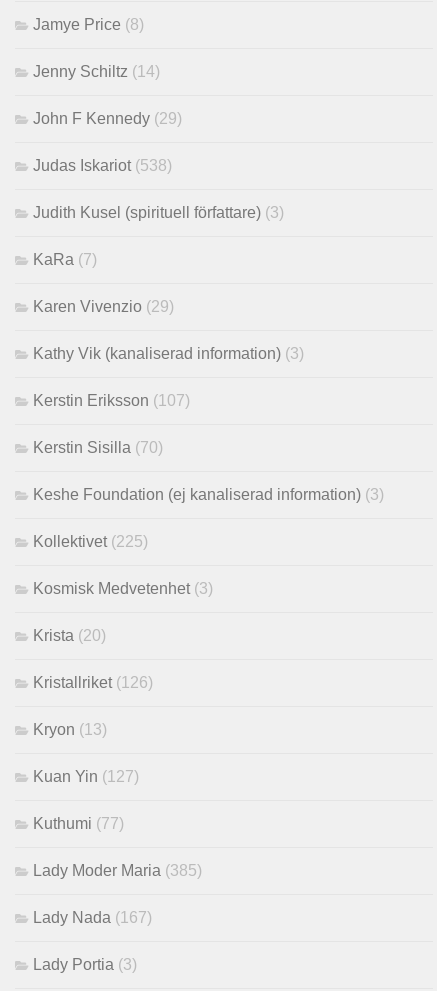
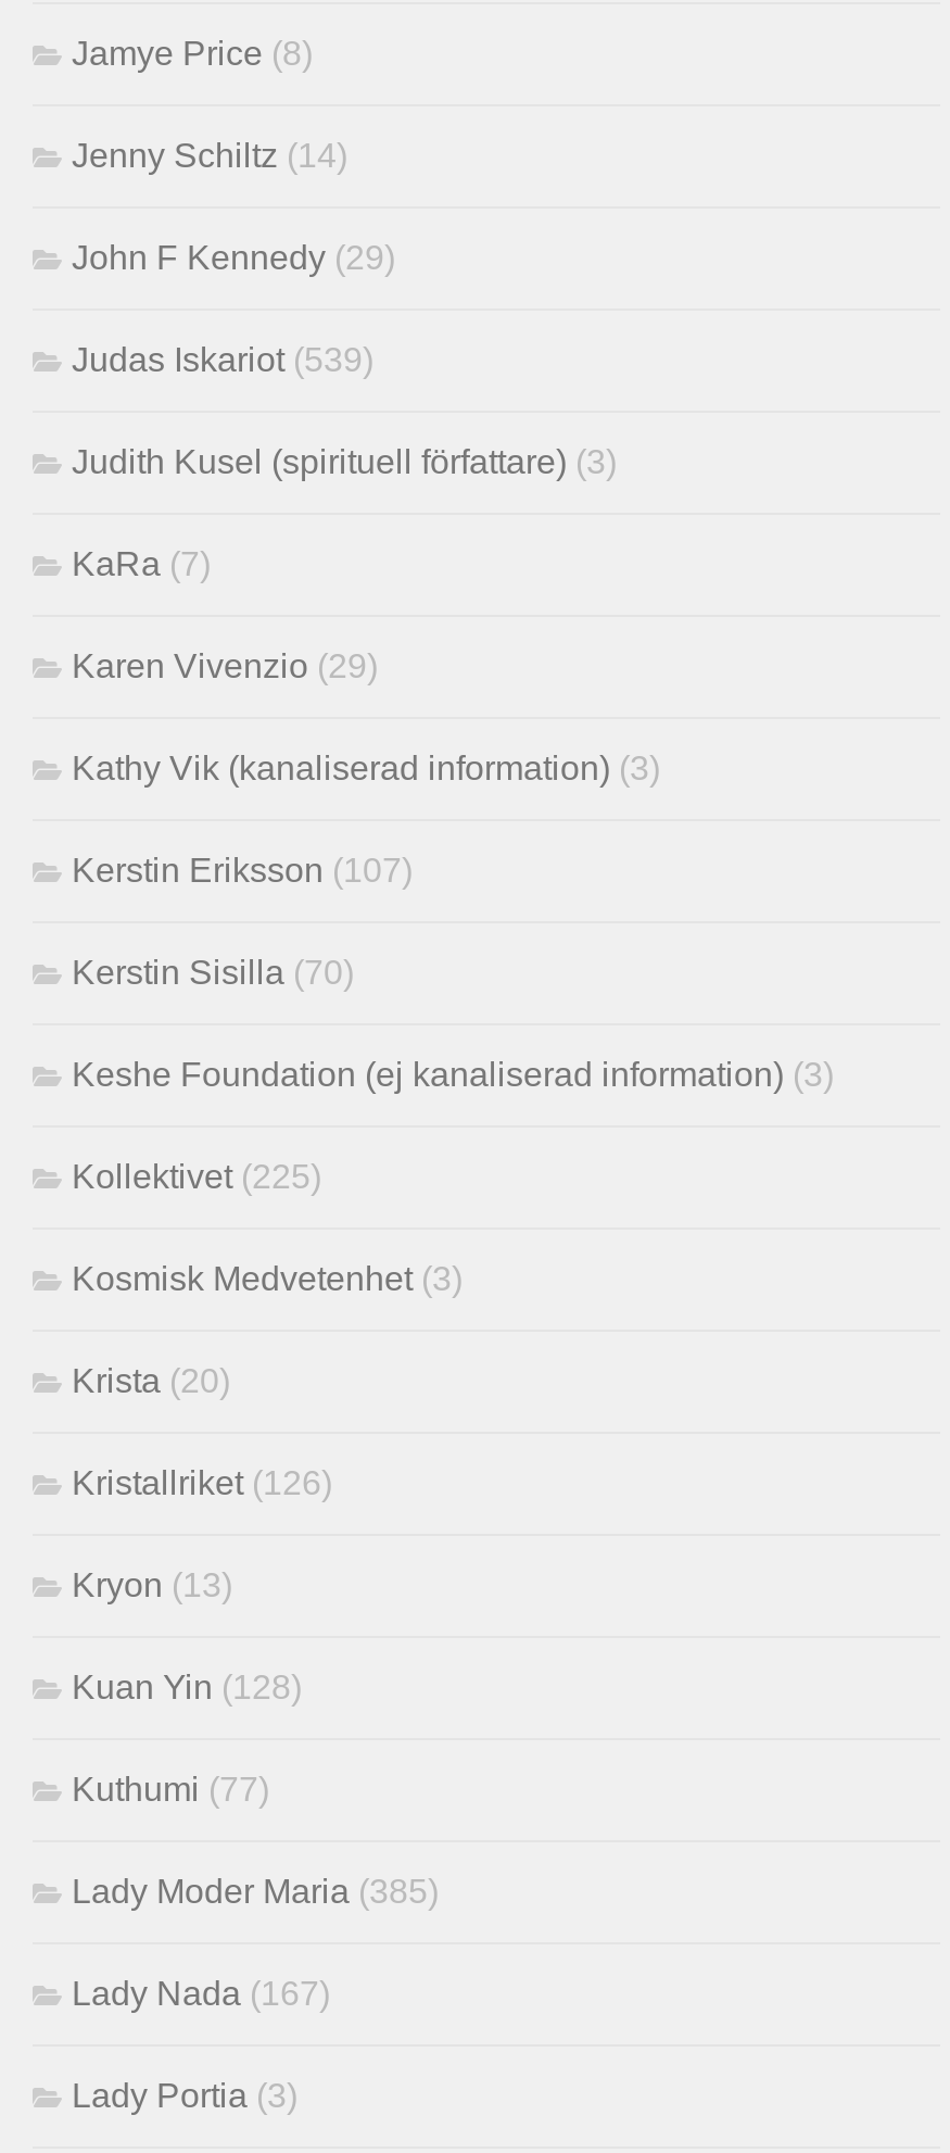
[33,157,172,174] Judas Iskariot (538) -> [72,342,373,379] Judas Iskariot (539)
[33,768,139,785] Kuan Yin (127) -> [72,1669,302,1706] Kuan Yin (128)

